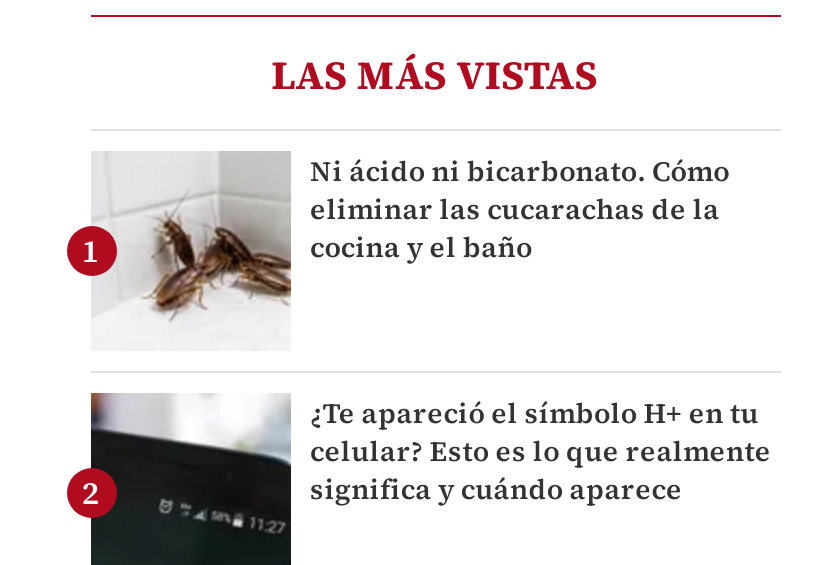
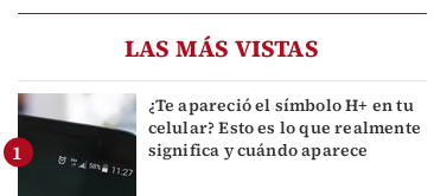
[87,151,730,323] [image] | Ni ácido ni bicarbonato. Cómo | eliminar las cucarachas de la | cocina y el baño -> none

